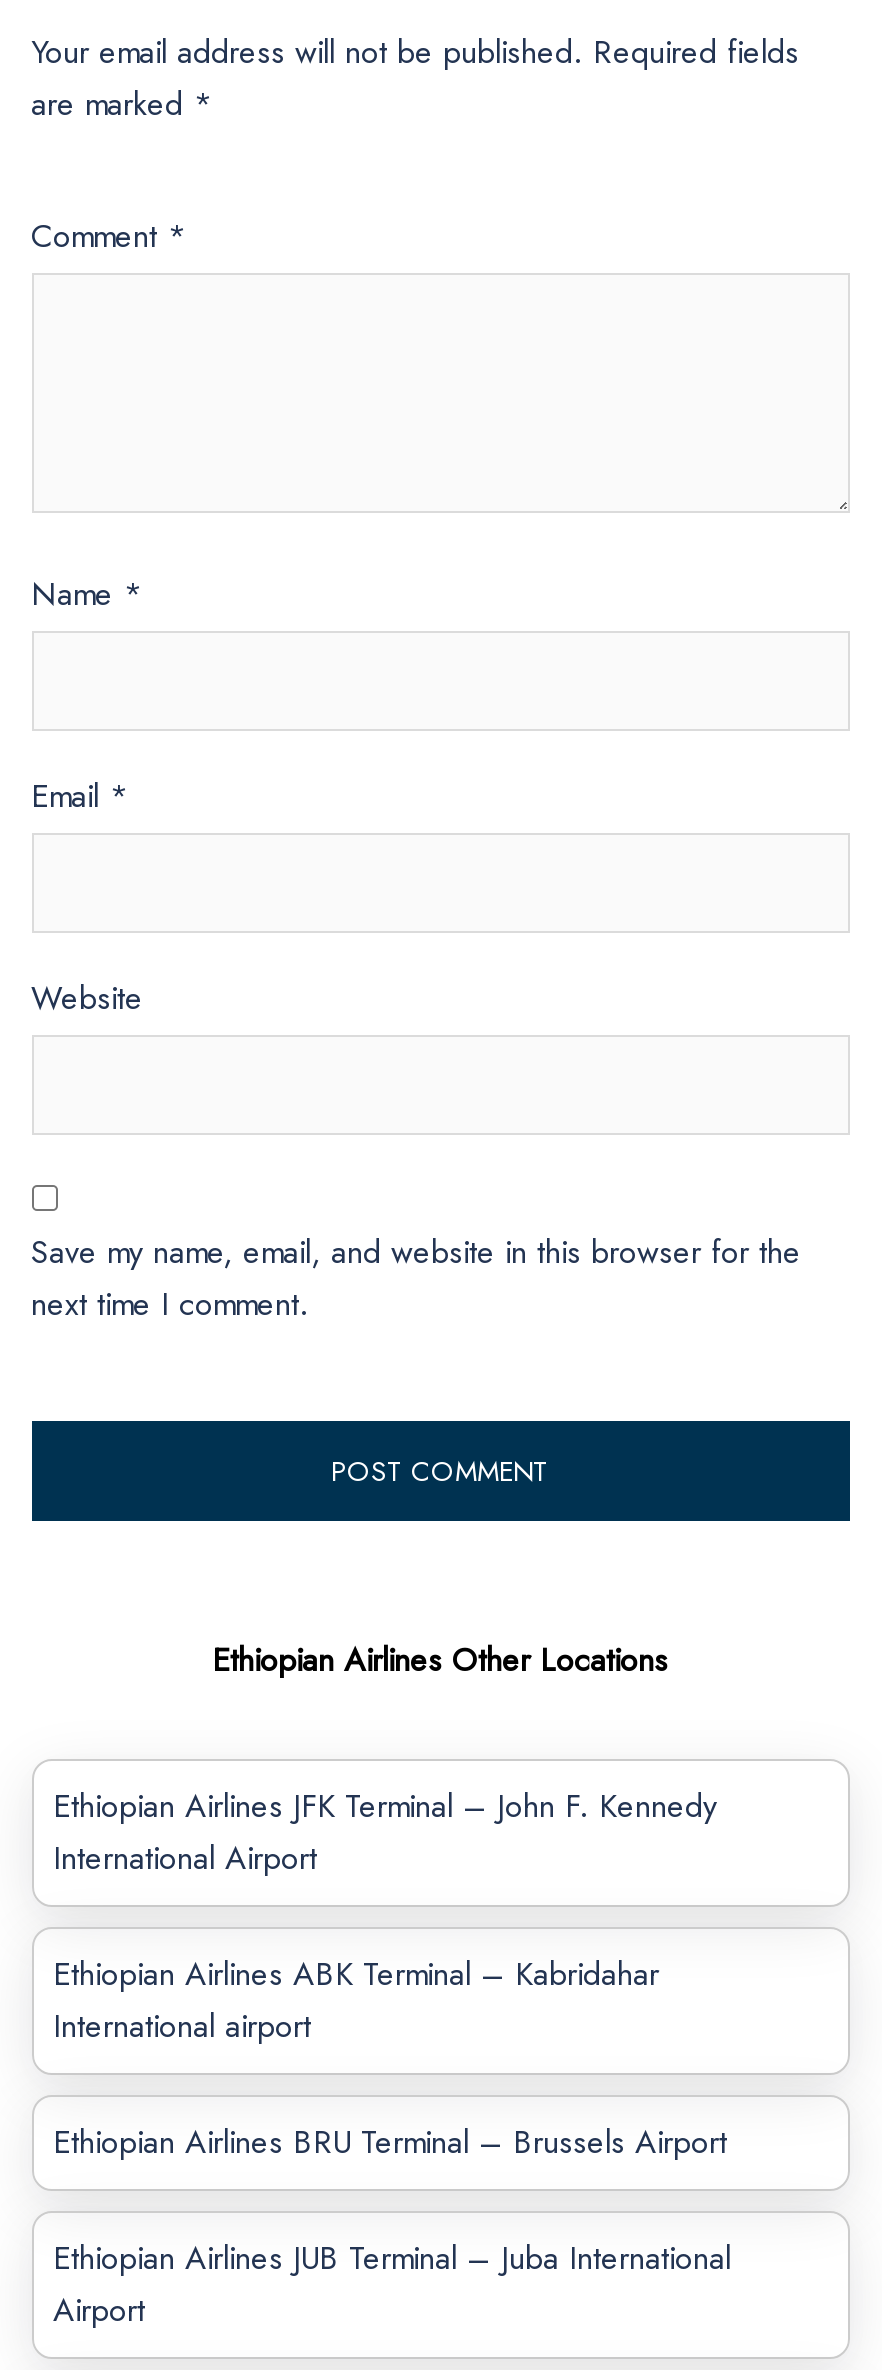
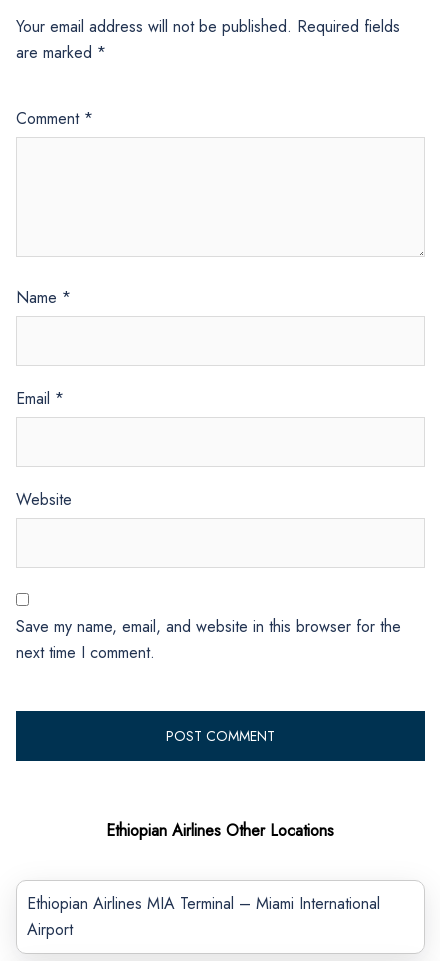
[53,1784,731,2282] Ethiopian Airlines JFK Terminal – John F. Kennedy | International Airport | Ethiopian Airlines ABK Terminal – Kabridahar | International airport | Ethiopian Airlines BRU Terminal – Brussels Airport | Ethiopian Airlines JUB Terminal – Juba International -> [26,892,379,915] Ethiopian Airlines MIA Terminal – Miami International

